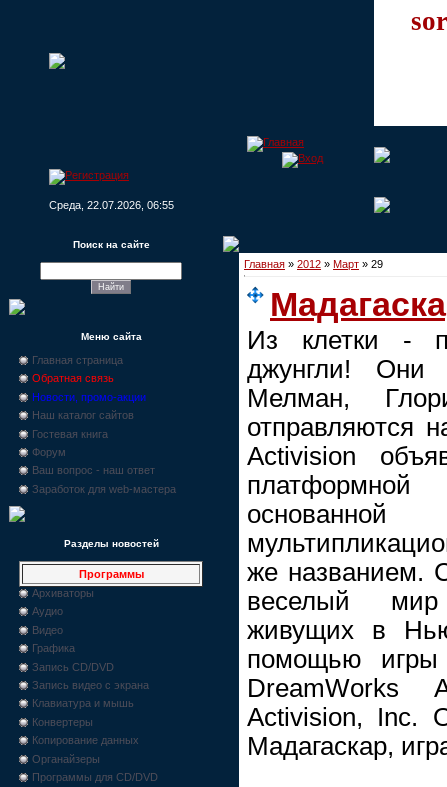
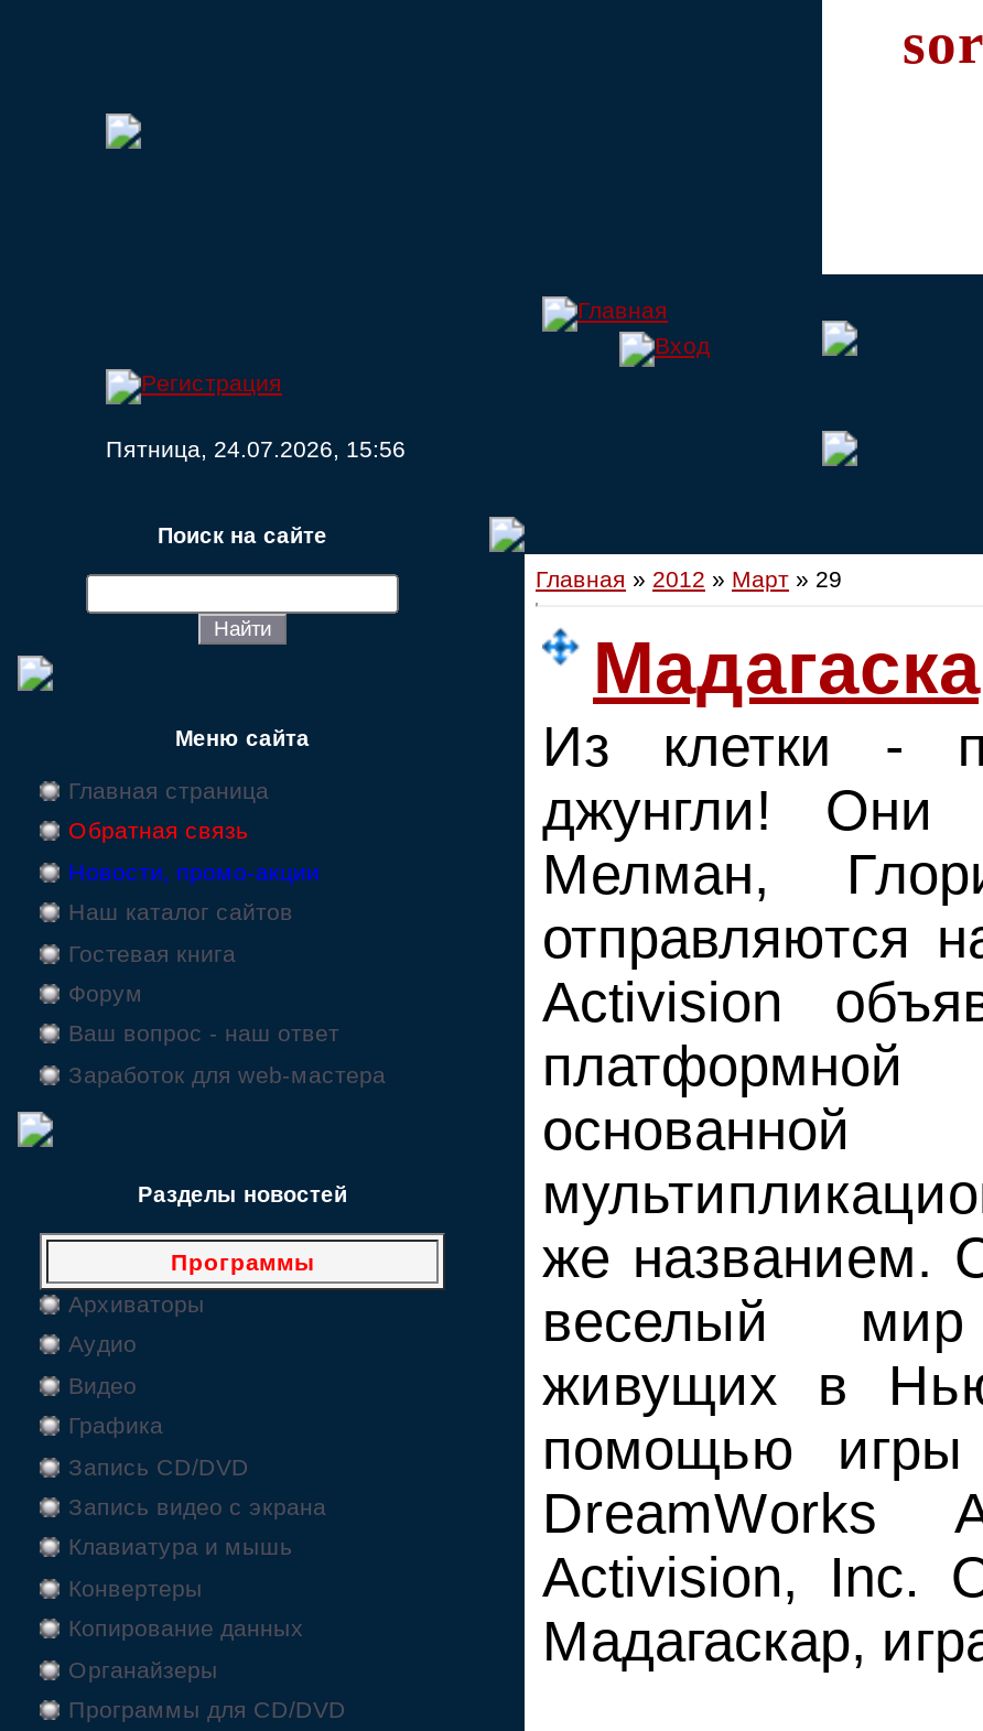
[49,199,174,211] Среда, 22.07.2026, 06:55 -> [106,435,406,462] Пятница, 24.07.2026, 15:56

